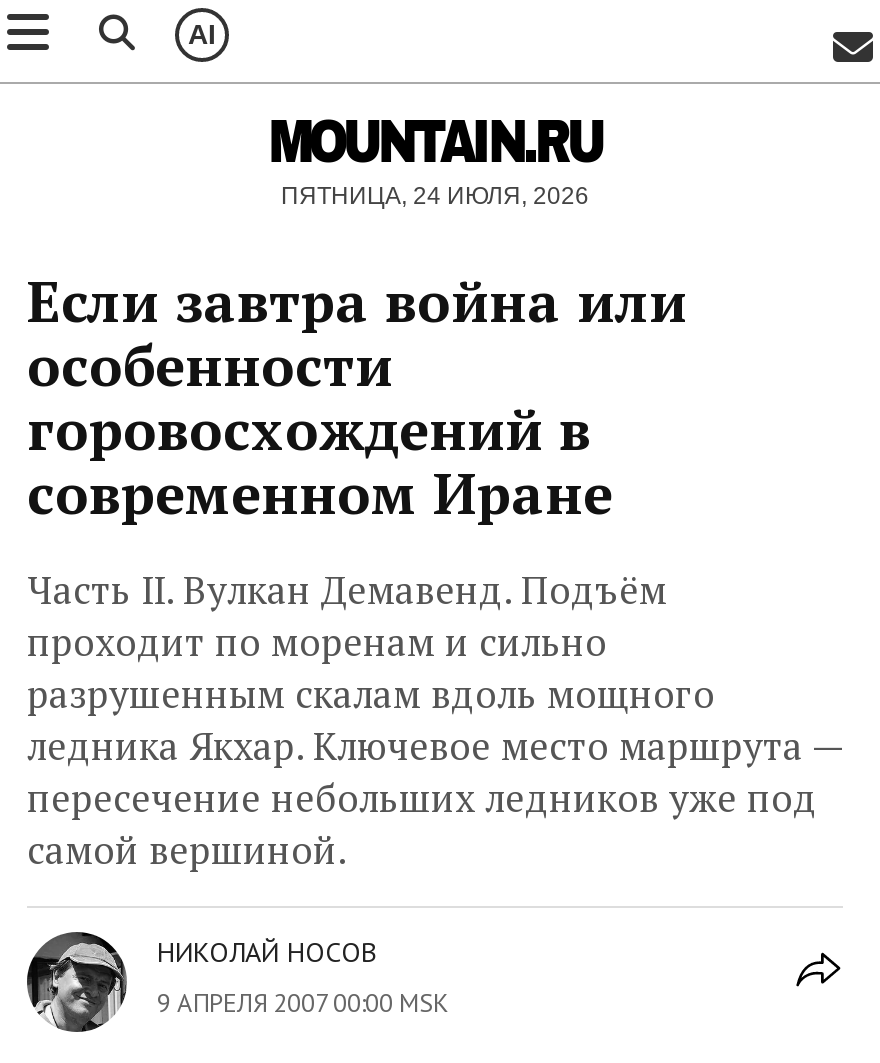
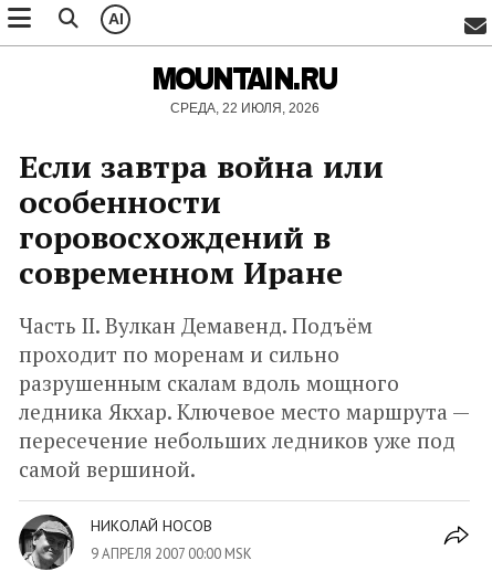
[281,182,589,210] ПЯТНИЦА, 24 ИЮЛЯ, 2026 -> [170,100,319,116] СРЕДА, 22 ИЮЛЯ, 2026

